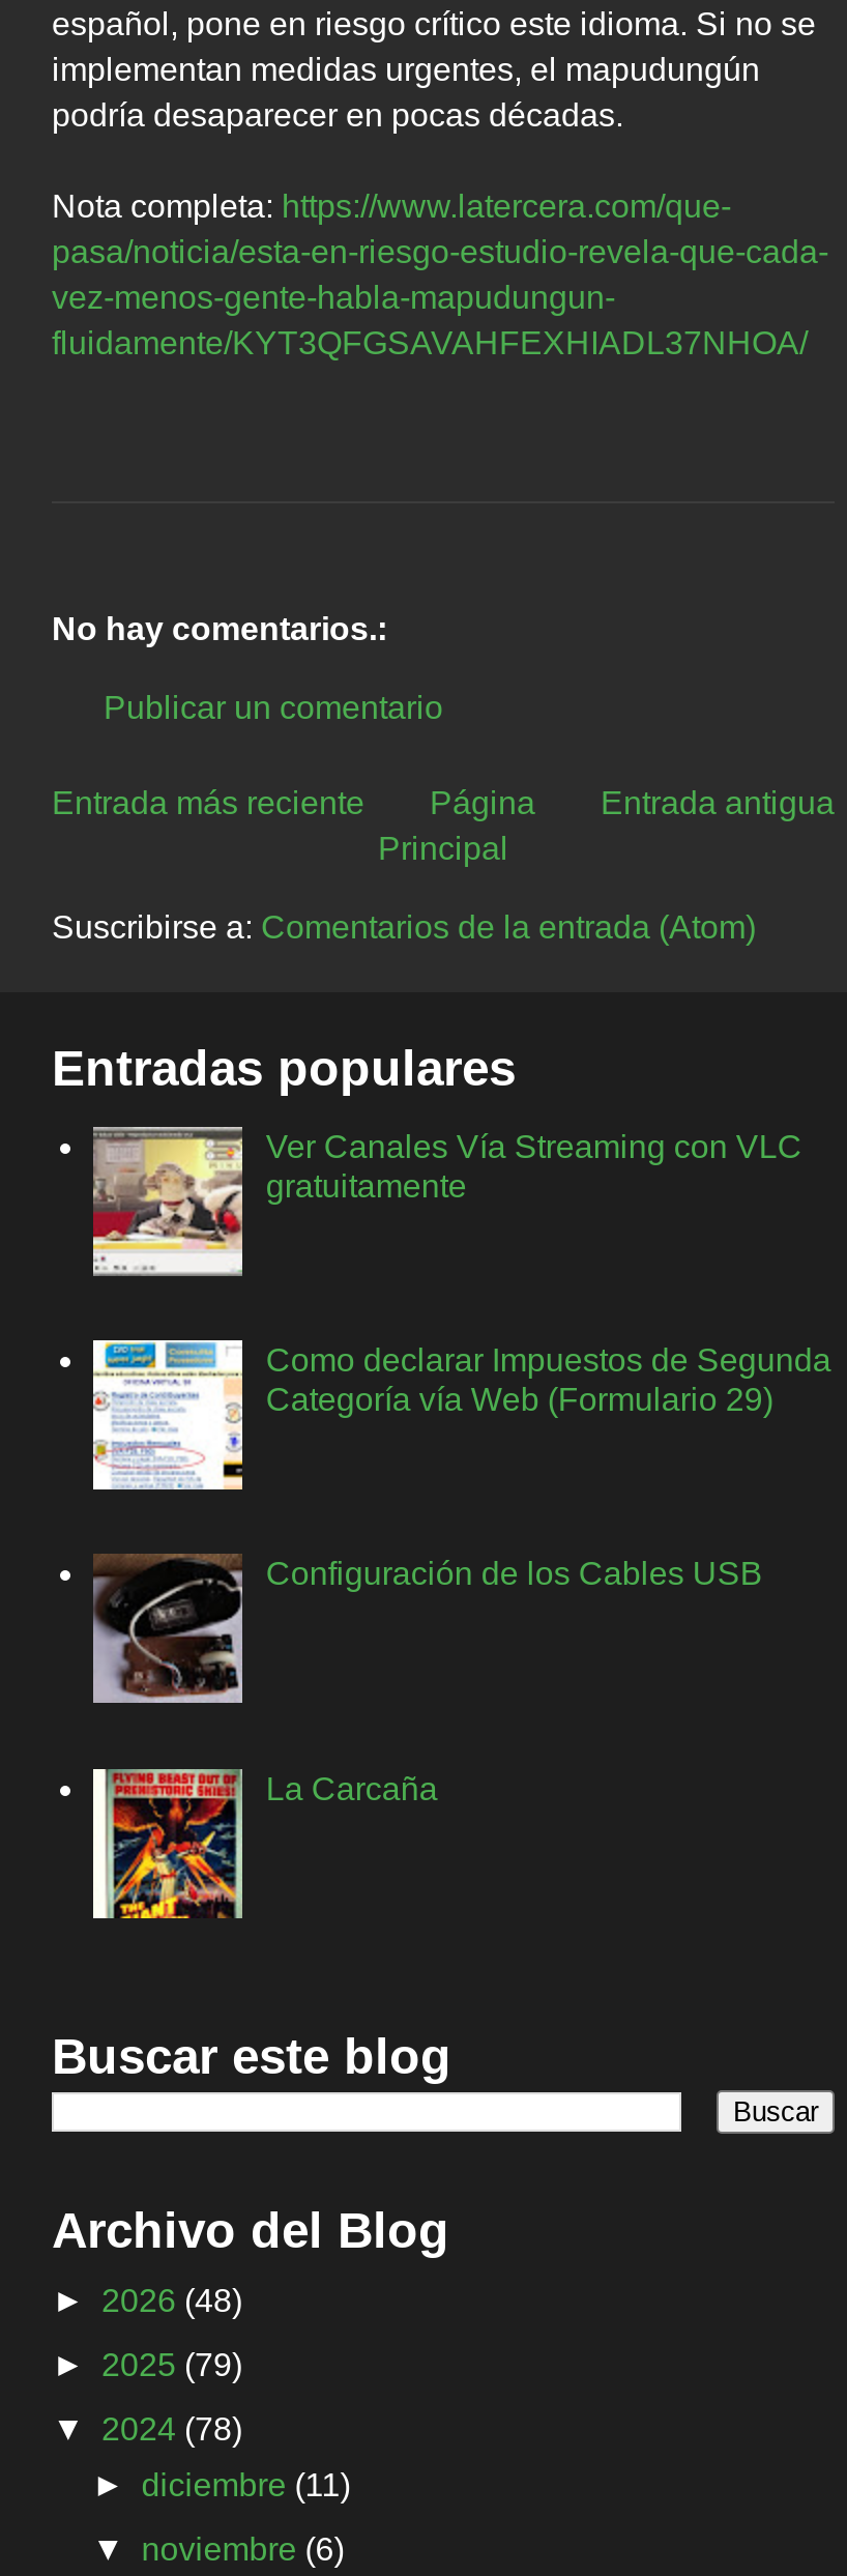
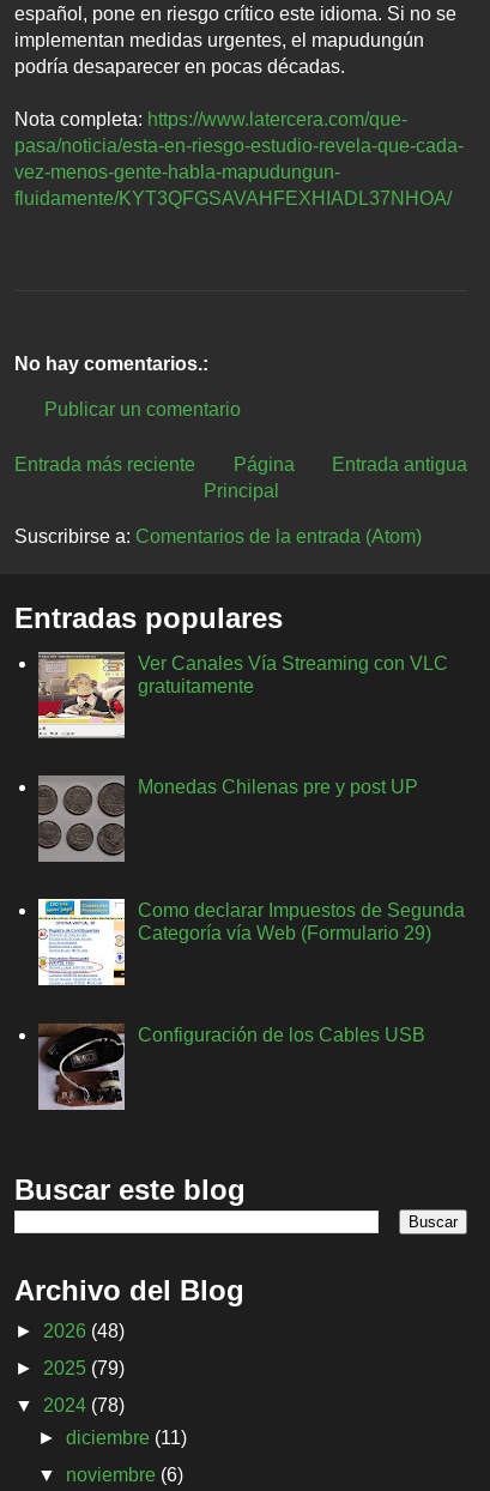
none -> [38,777,419,861] [image] | Monedas Chilenas pre y post UP
moved [91,1338,831,1592] -> [37,898,465,1045]: [image] | Como declarar Impuestos de Segunda | Categoría vía Web (Formulario 29) | Configuración de los Cables USB
moved [89,1552,246,1705] -> [36,1021,127,1110]: [image]
[91,1767,438,1920] [image] | La Carcaña -> none

